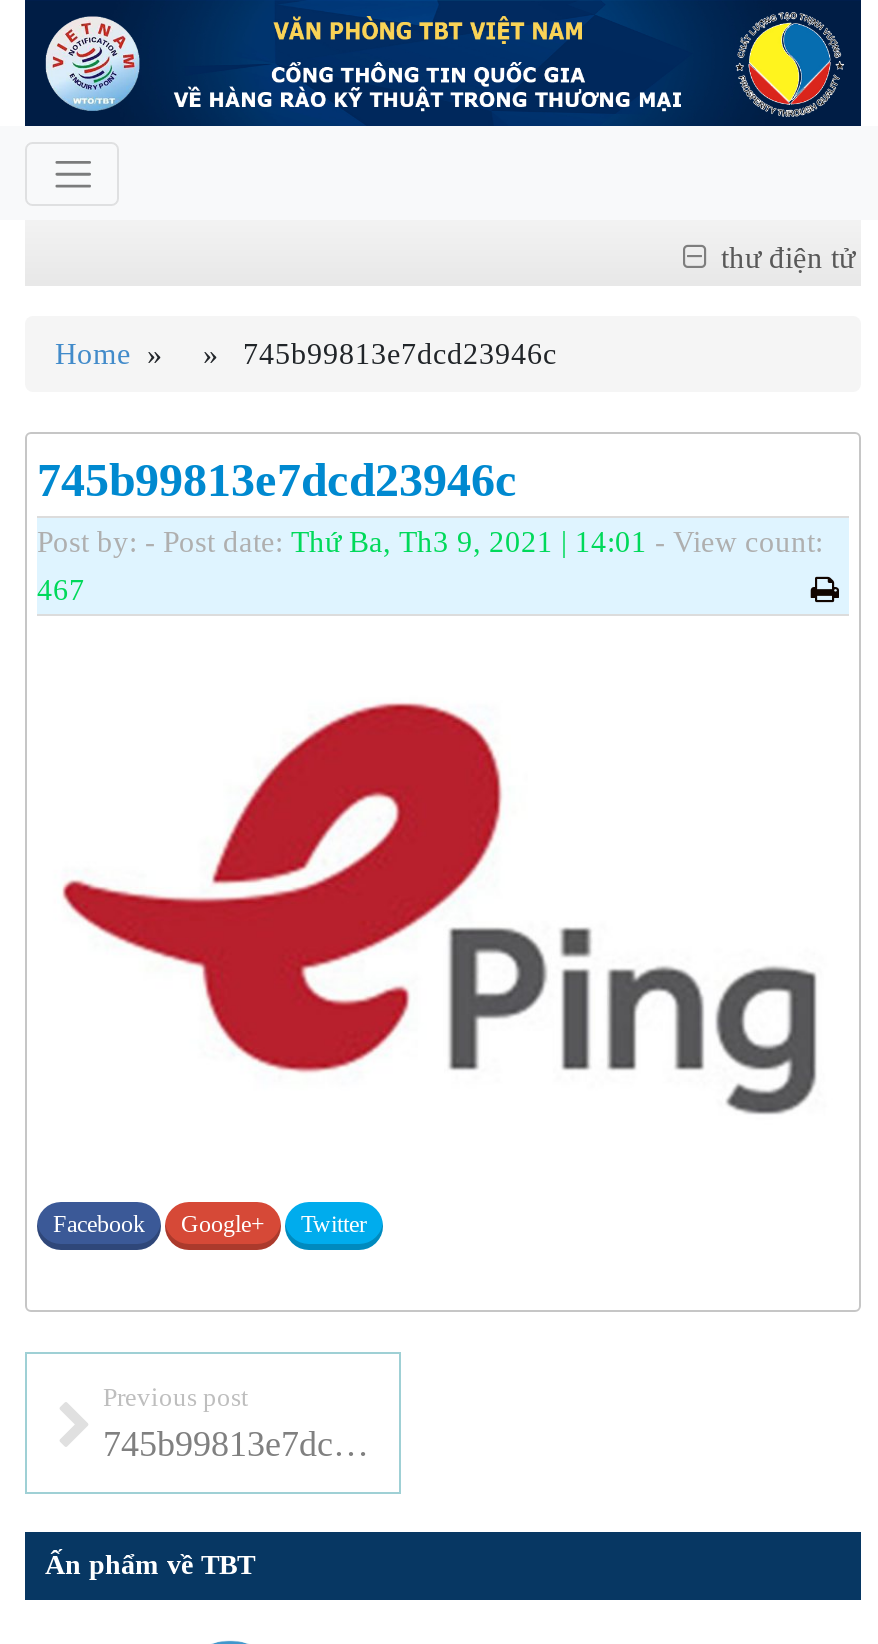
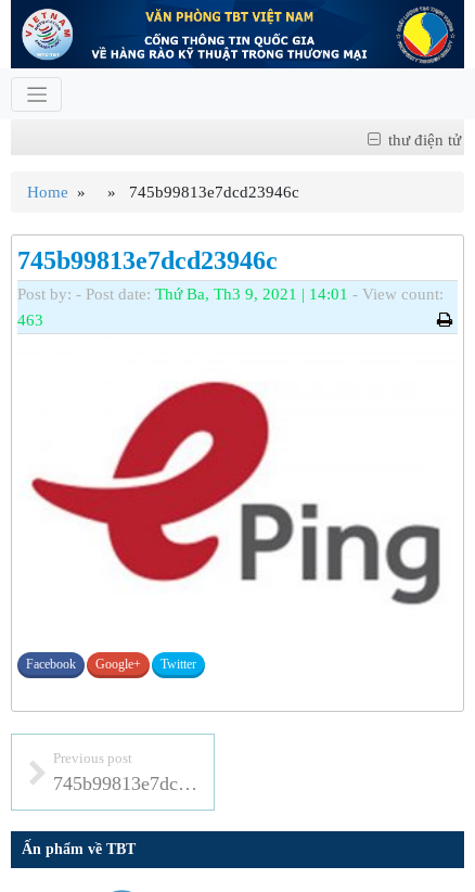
[37,574,85,606] 467 -> [17,312,43,329] 463

